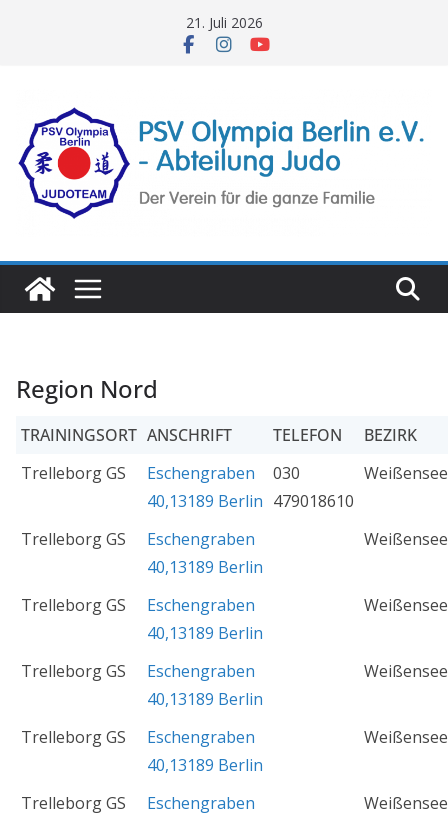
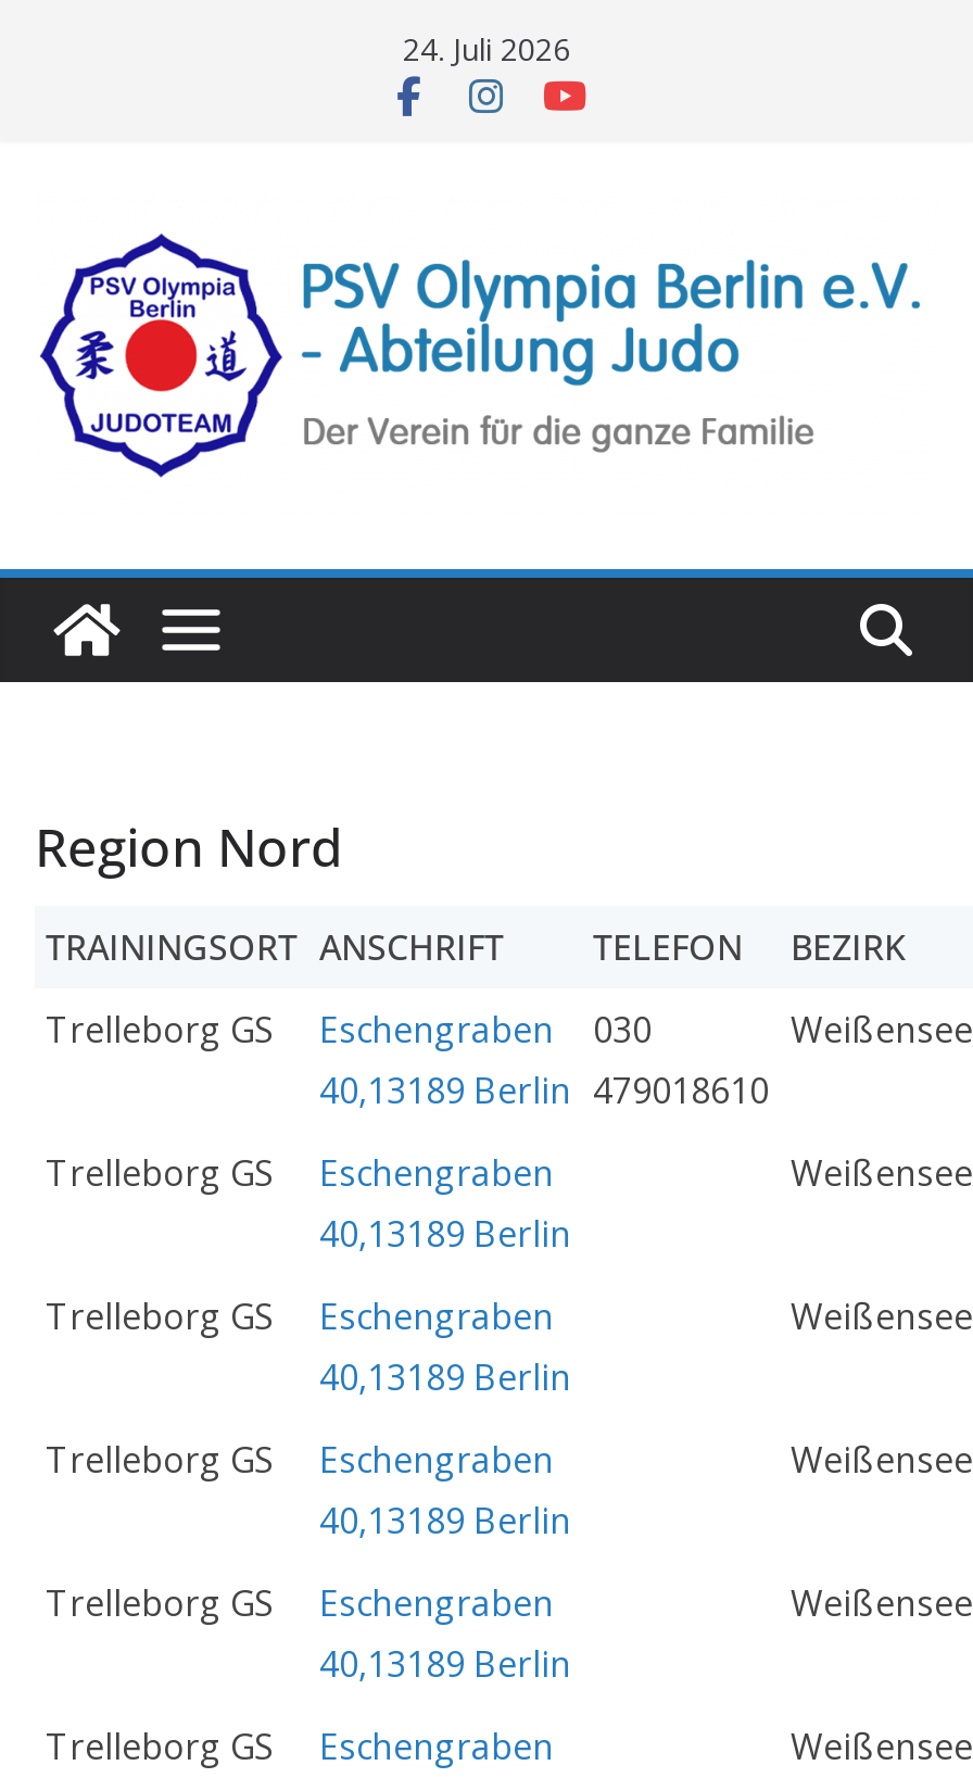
[185,13,262,32] 21. Juli 2026 -> [403,28,570,70] 24. Juli 2026

